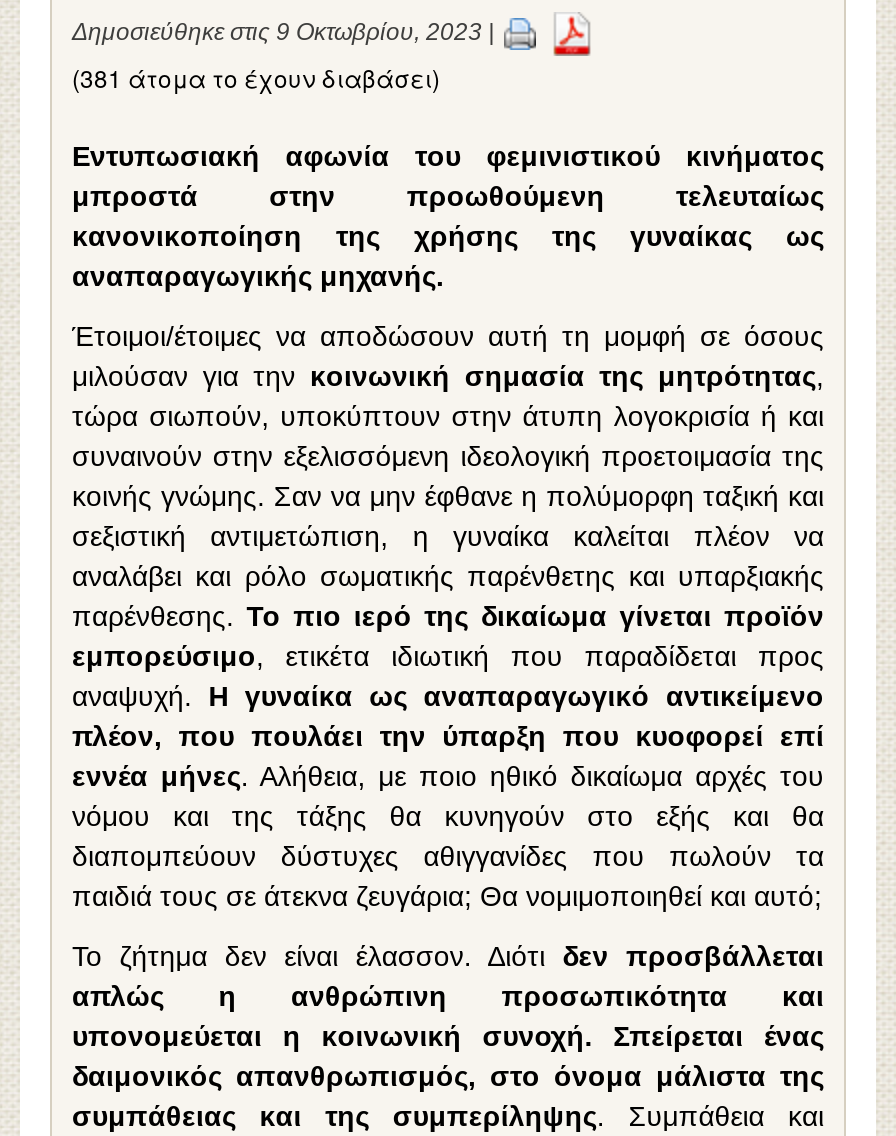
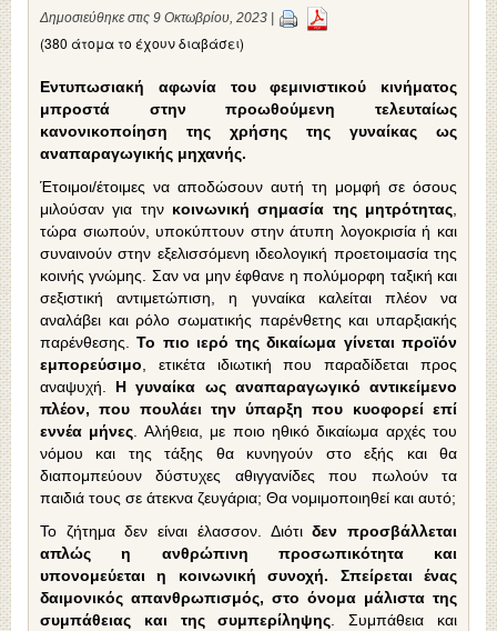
[72,60,440,94] (381 άτομα το έχουν διαβάσει) -> [40,33,244,52] (380 άτομα το έχουν διαβάσει)

